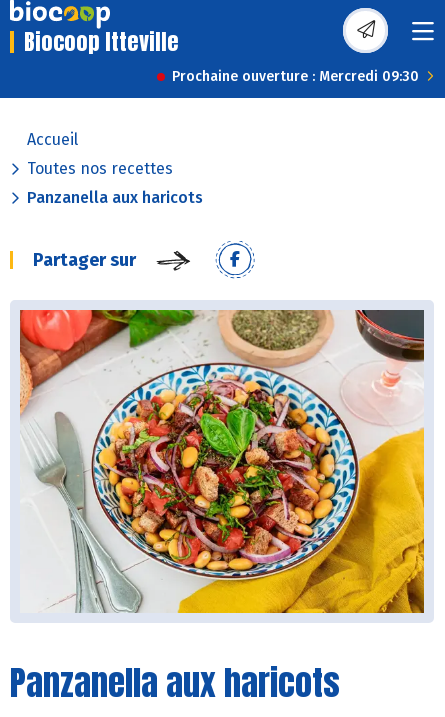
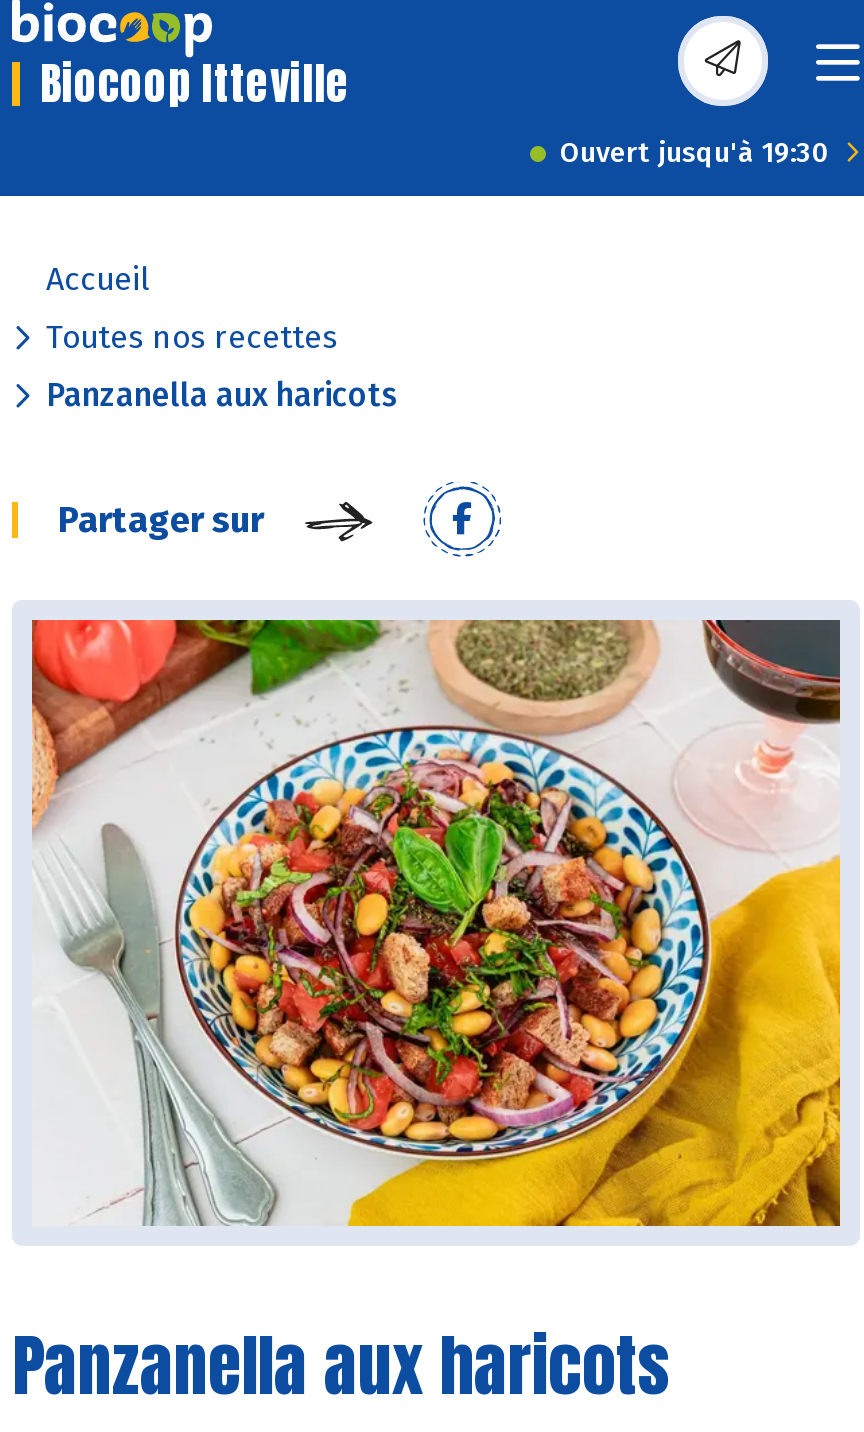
[172,68,419,85] Prochaine ouverture : Mercredi 09:30 -> [560,136,830,170] Ouvert jusqu'à 19:30

